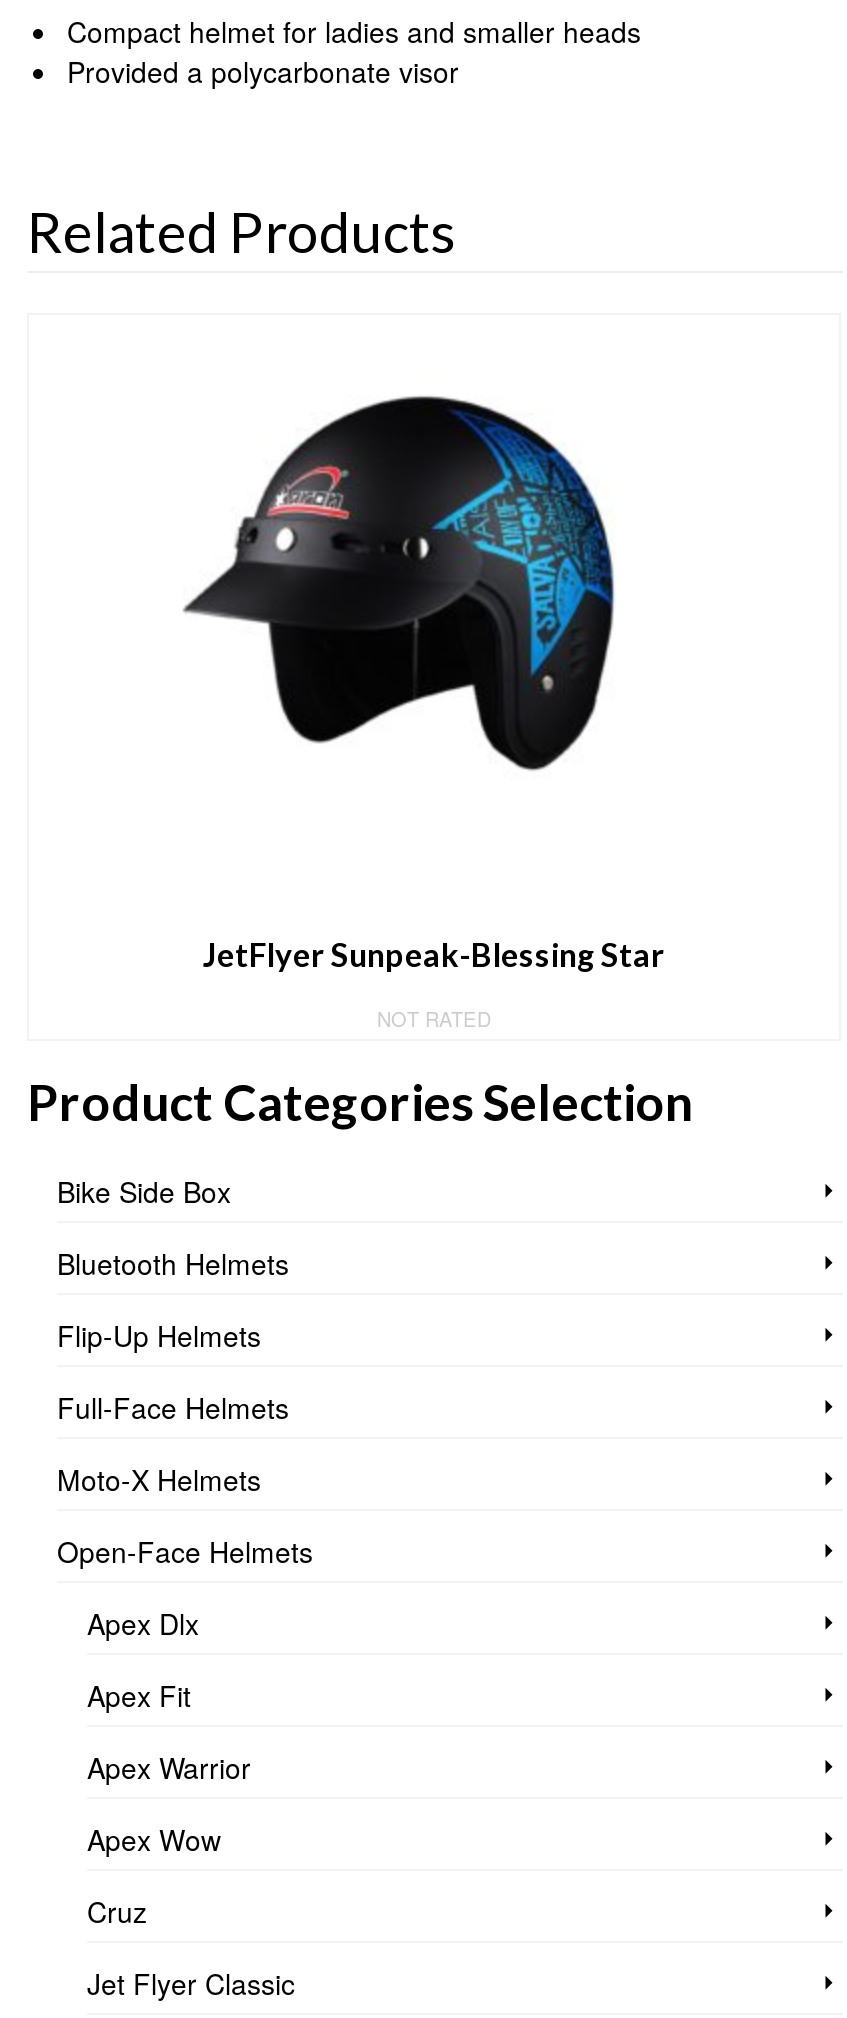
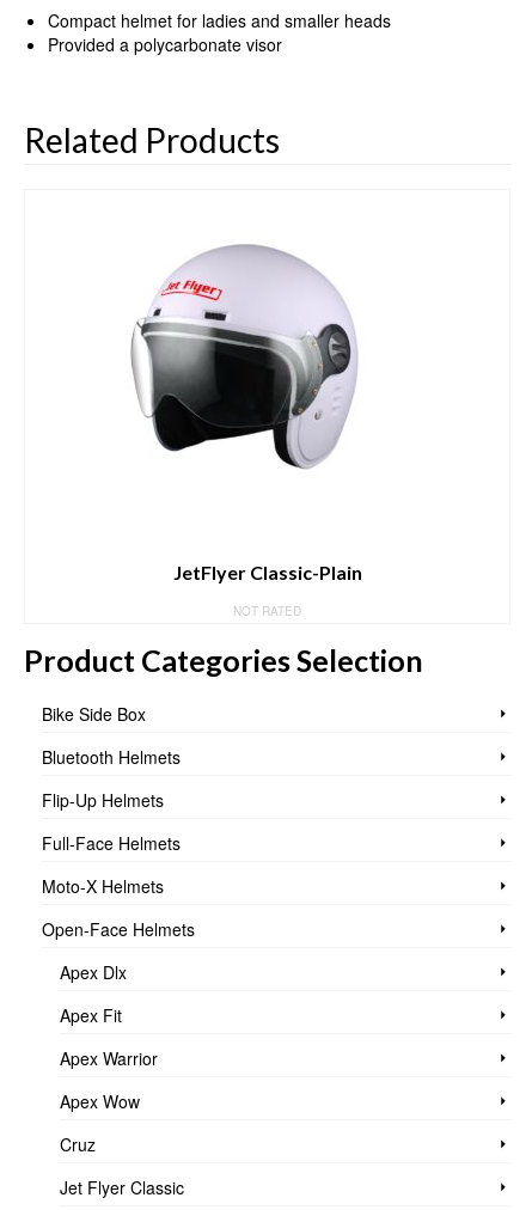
[183,395,615,781] [image] -> [118,239,374,470] [image]
[203,935,665,973] JetFlyer Sunpeak-Blessing Star -> [173,561,362,583] JetFlyer Classic-Plain

